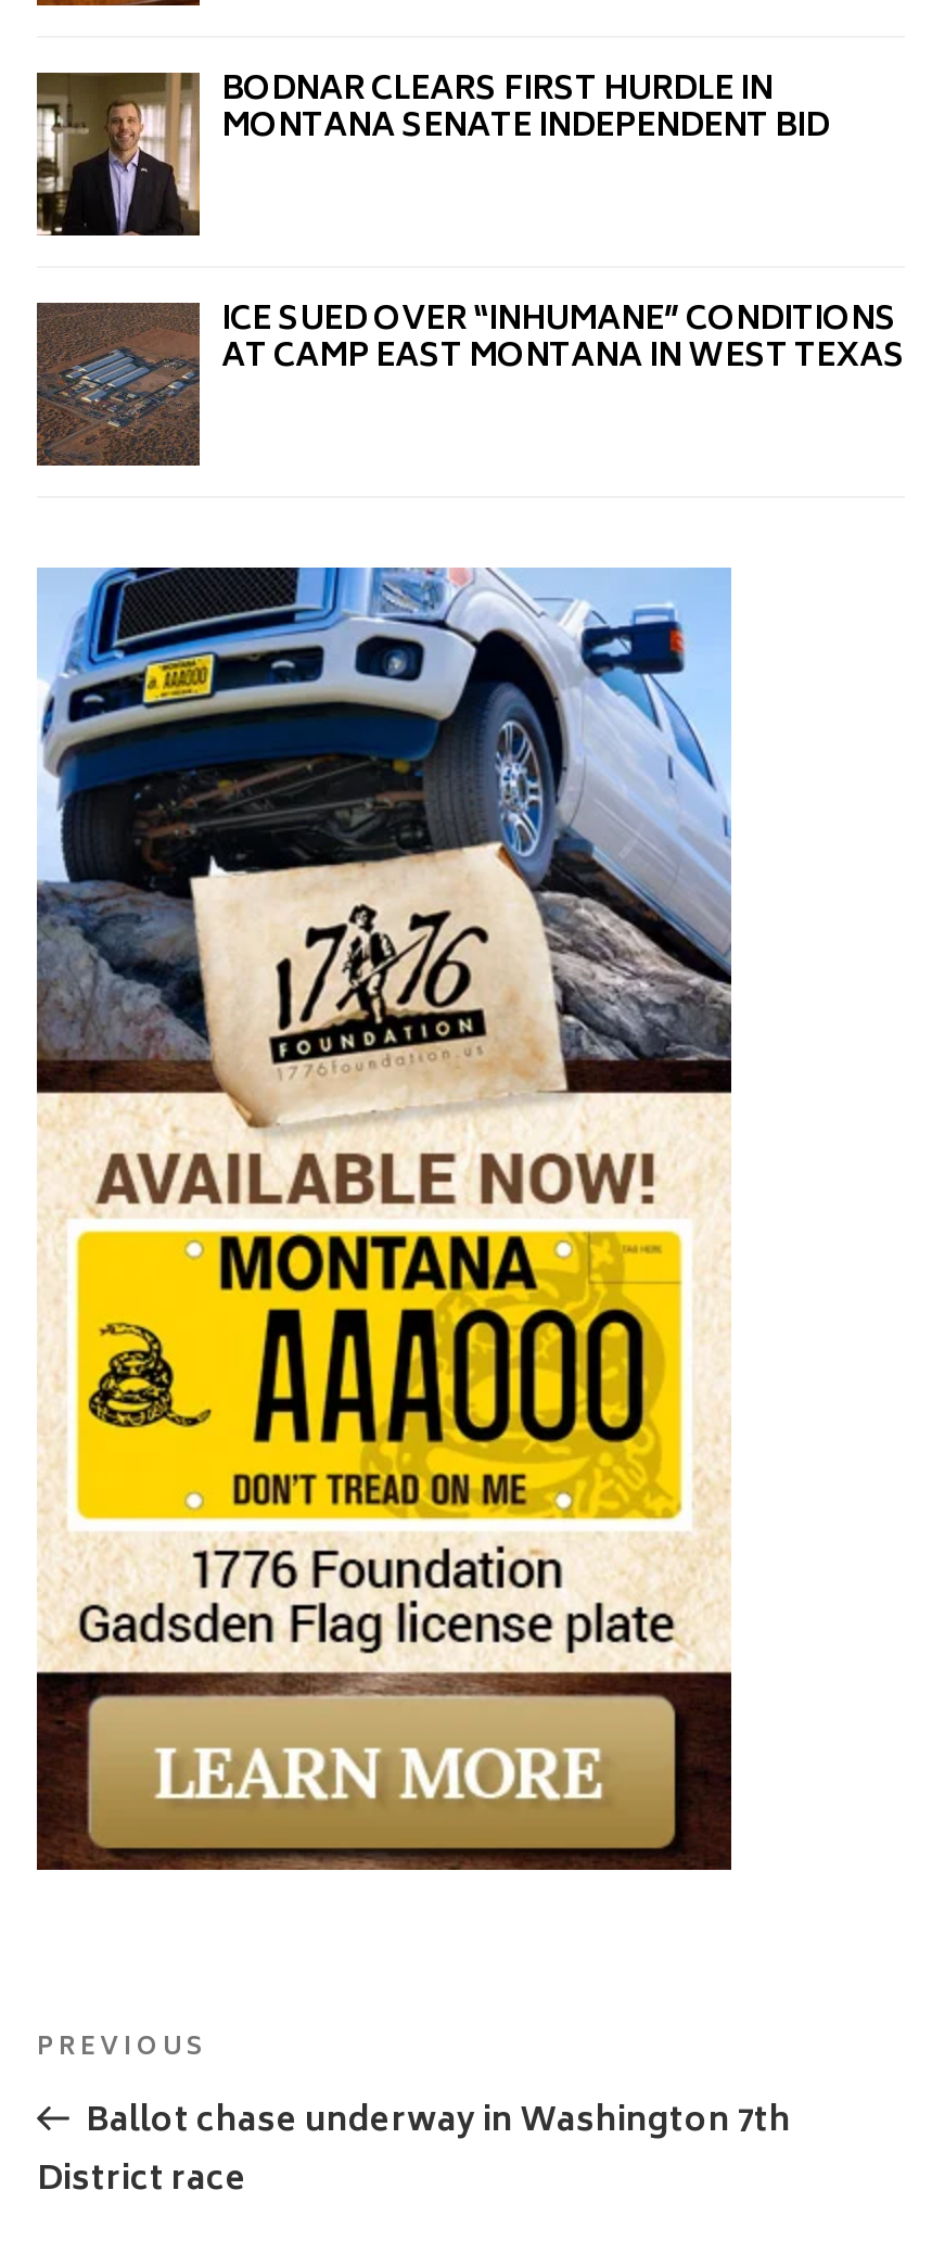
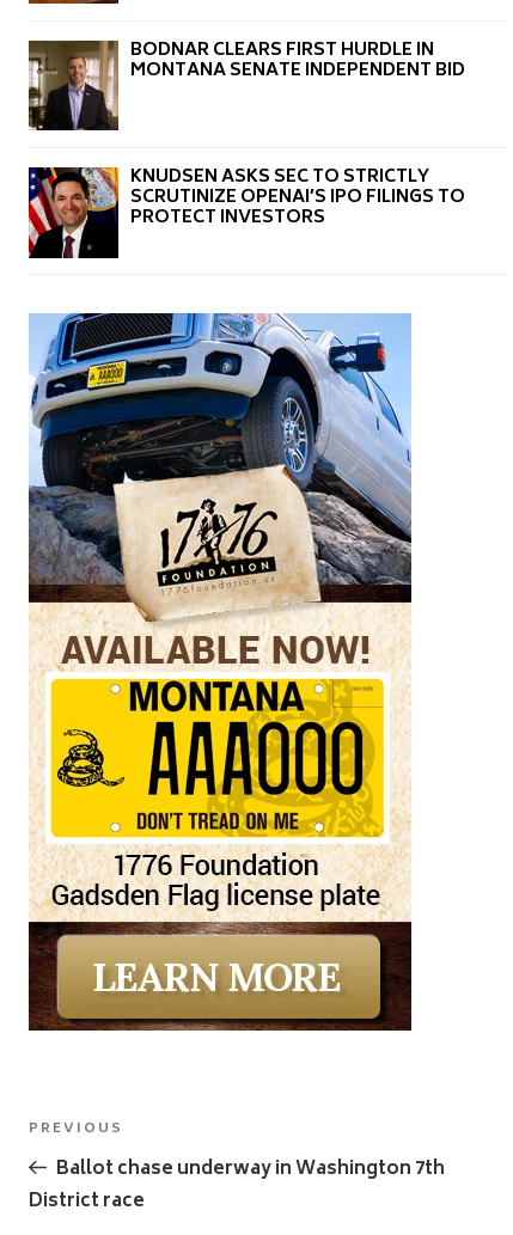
[35,295,905,469] [image] | ICE SUED OVER “INHUMANE” CONDITIONS | AT CAMP EAST MONTANA IN WEST TEXAS -> [28,162,465,259] [image] | KNUDSEN ASKS SEC TO STRICTLY | SCRUTINIZE OPENAI’S IPO FILINGS TO | PROTECT INVESTORS

